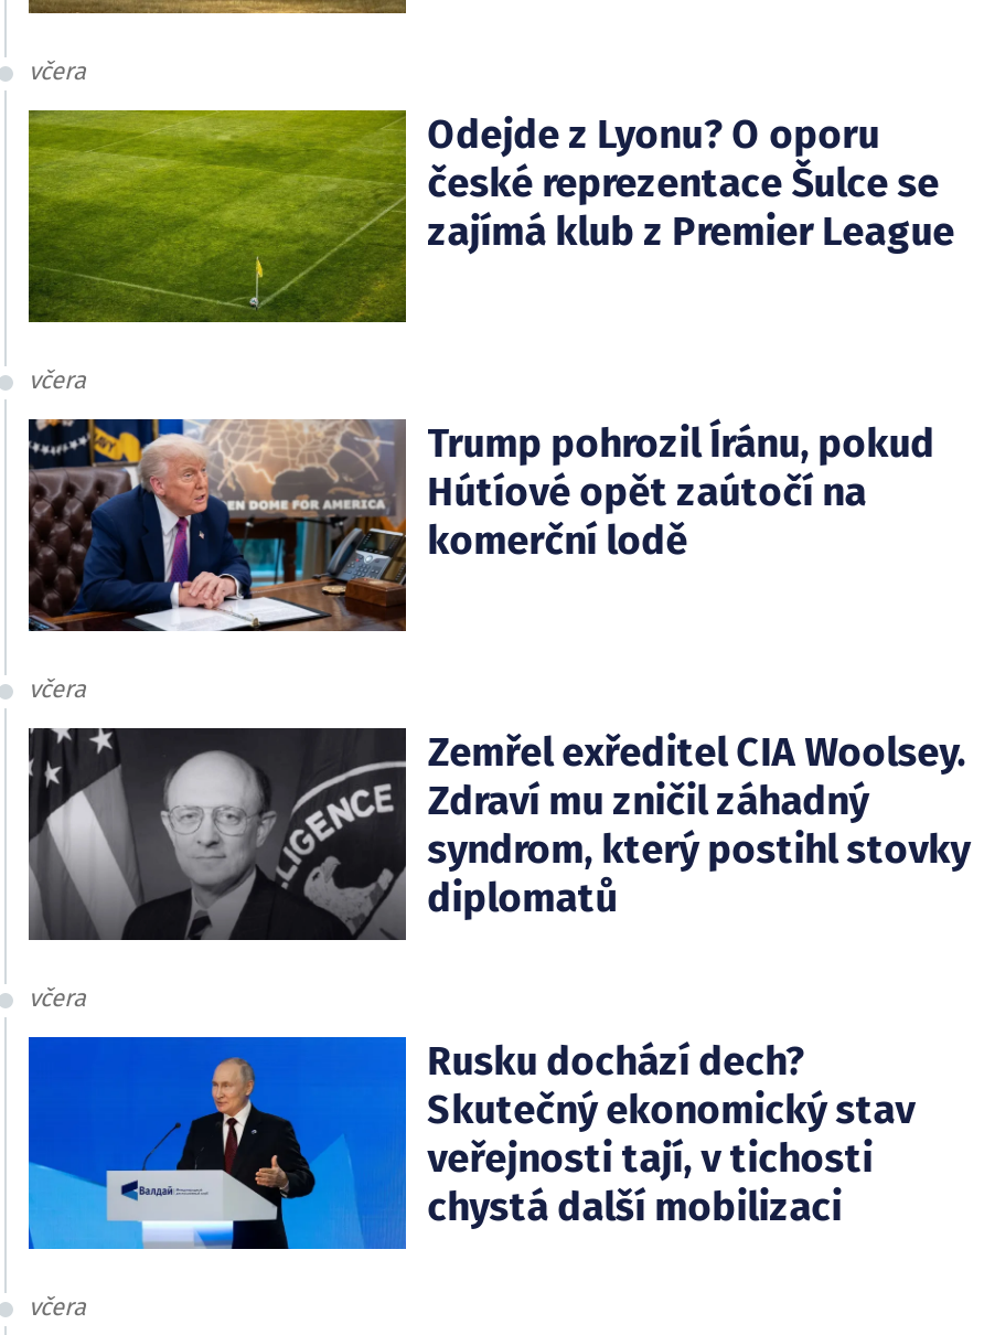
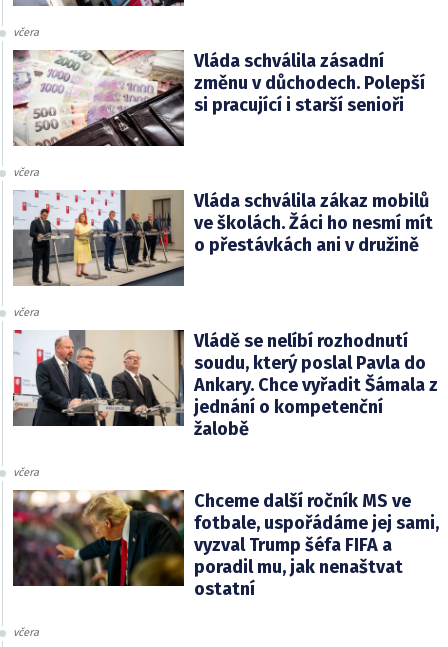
[26,108,955,324] [image] | Odejde z Lyonu? O oporu | české reprezentace Šulce se | zajímá klub z Premier League -> [12,49,425,147] [image] | Vláda schválila zásadní | změnu v důchodech. Polepší | si pracující i starší senioři
[26,417,935,633] [image] | Trump pohrozil Íránu, pokud | Hútíové opět zaútočí na | komerční lodě -> [13,190,433,287] [image] | Vláda schválila zákaz mobilů | ve školách. Žáci ho nesmí mít | o přestávkách ani v družině
[26,726,970,942] [image] | Zemřel exředitel CIA Woolsey. | Zdraví mu zničil záhadný | syndrom, který postihl stovky | diplomatů -> [13,329,438,440] [image] | Vládě se nelíbí rozhodnutí | soudu, který poslal Pavla do | Ankary. Chce vyřadit Šámala z | jednání o kompetenční | žalobě
[26,1035,915,1251] [image] | Rusku dochází dech? | Skutečný ekonomický stav | veřejnosti tají, v tichosti | chystá další mobilizaci -> [12,489,439,600] [image] | Chceme další ročník MS ve | fotbale, uspořádáme jej sami, | vyzval Trump šéfa FIFA a | poradil mu, jak nenaštvat | ostatní

